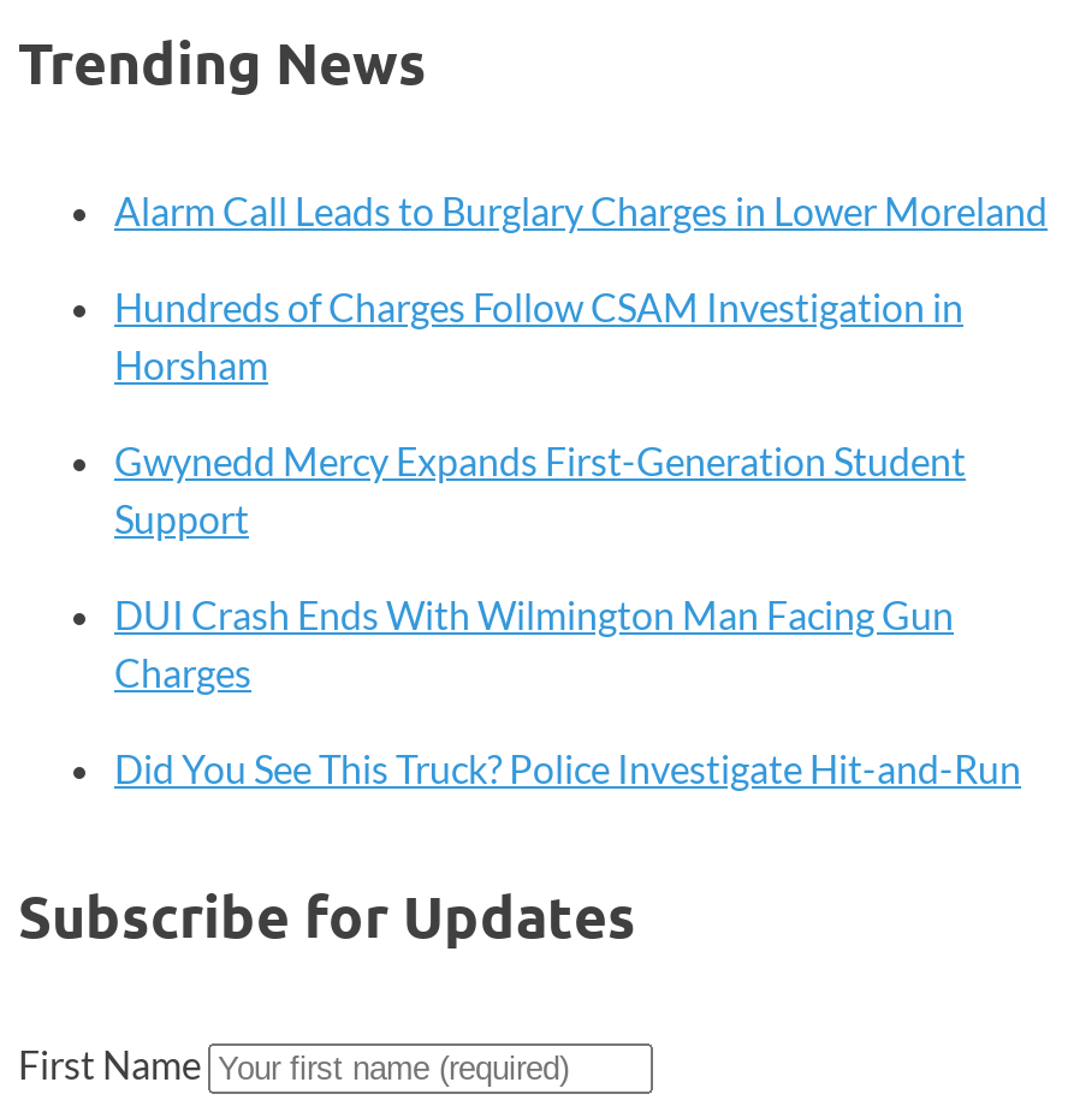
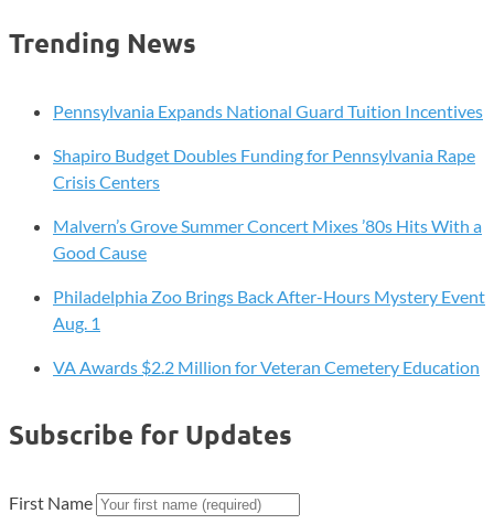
[114,187,1048,232] Alarm Call Leads to Burglary Charges in Lower Moreland -> [53,100,483,121] Pennsylvania Expands National Guard Tuition Incentives
[114,283,963,386] Hundreds of Charges Follow CSAM Investigation in | Horsham -> [53,144,475,192] Shapiro Budget Doubles Funding for Pennsylvania Rape | Crisis Centers
[114,437,966,540] Gwynedd Mercy Expands First-Generation Student | Support -> [53,215,482,262] Malvern’s Grove Summer Concert Mixes ’80s Hits With a | Good Cause
[114,591,954,694] DUI Crash Ends With Wilmington Man Facing Gun | Charges -> [53,285,485,333] Philadelphia Zoo Brings Back After-Hours Mystery Event | Aug. 1
[114,744,1021,790] Did You See This Truck? Police Investigate Hit-and-Run -> [53,356,480,377] VA Awards $2.2 Million for Veteran Cemetery Education

